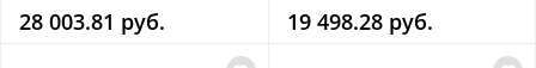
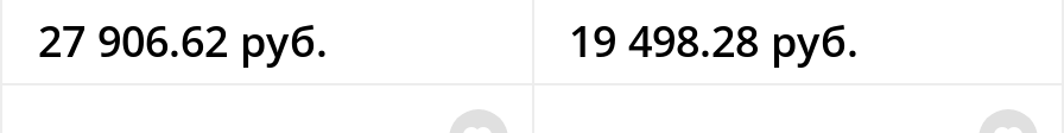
[19,7,165,35] 28 003.81 руб. -> [38,11,328,68] 27 906.62 руб.

